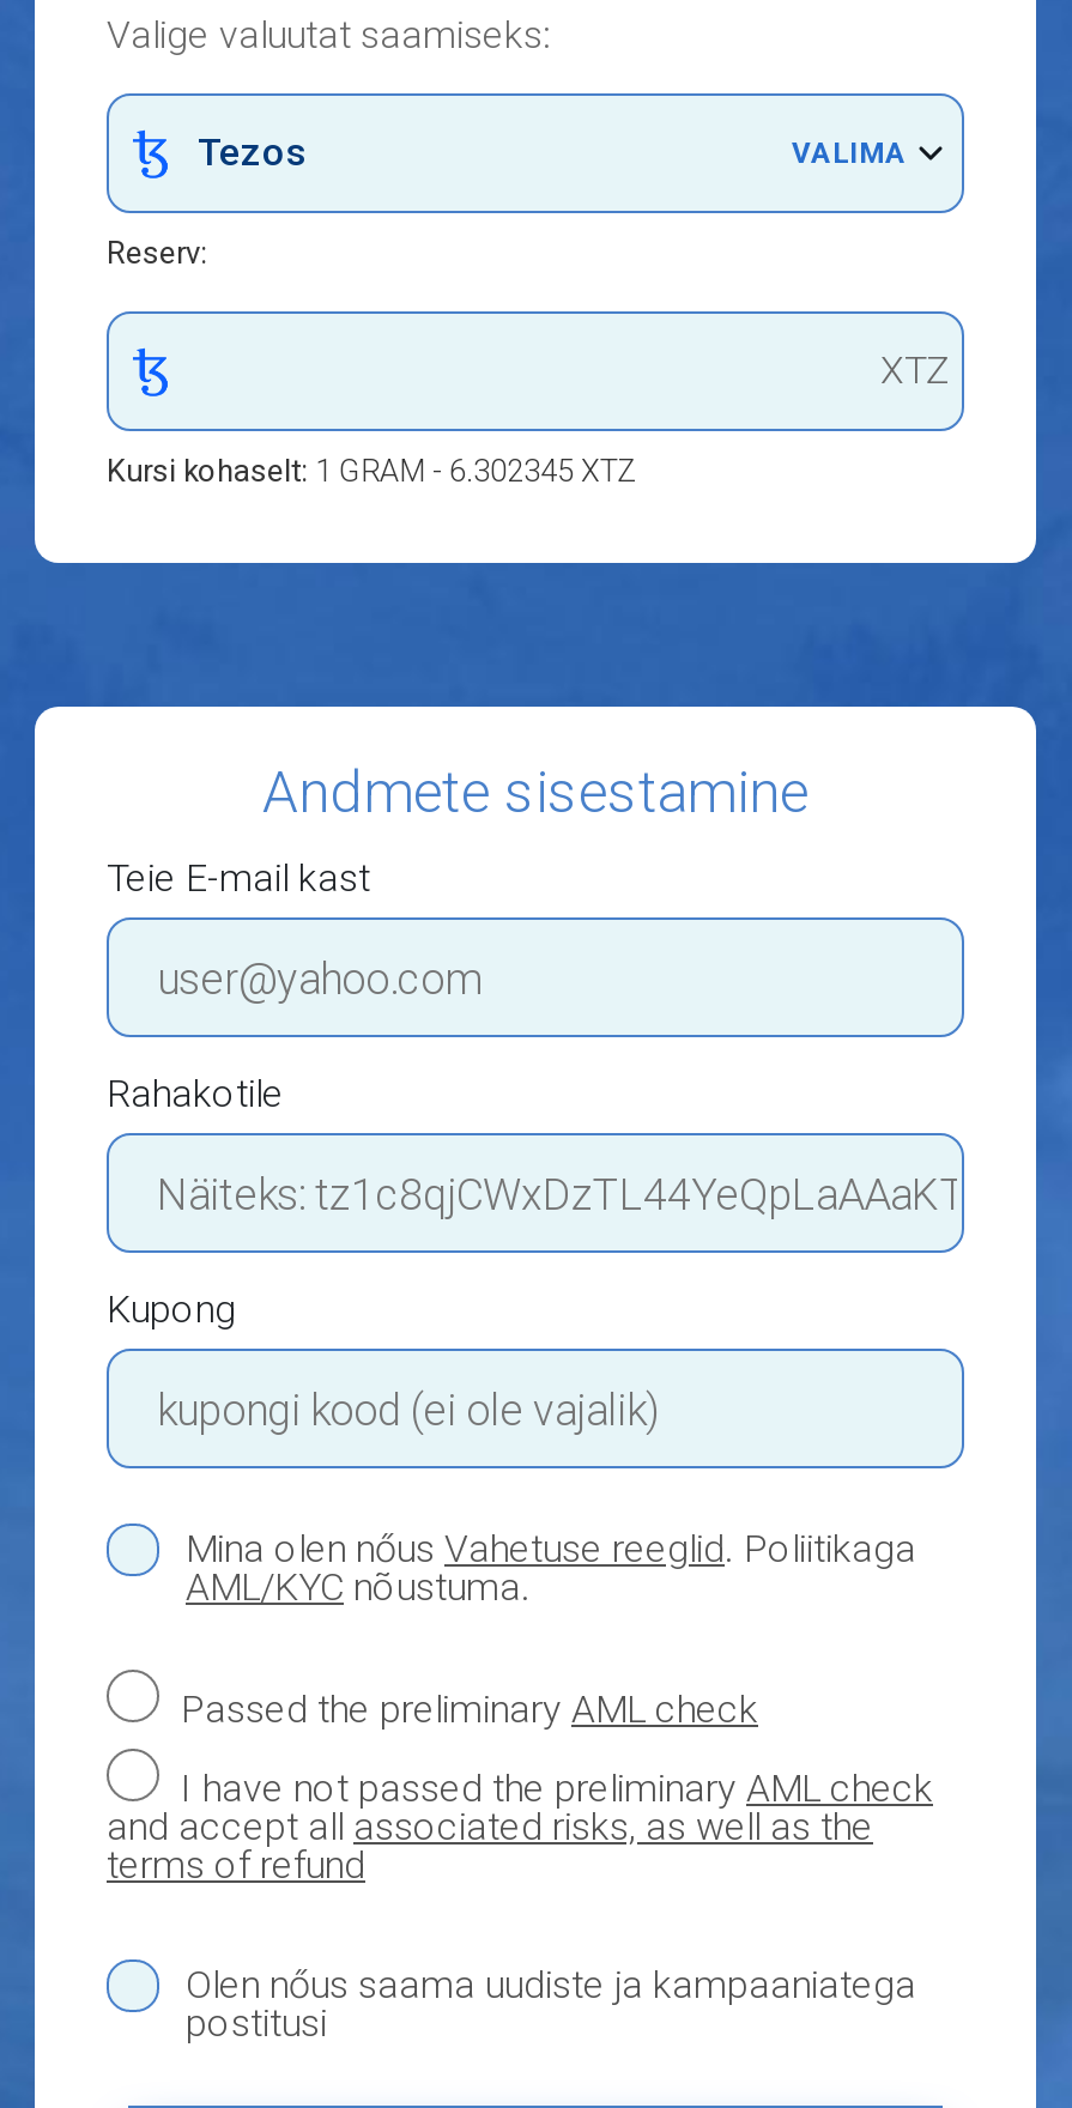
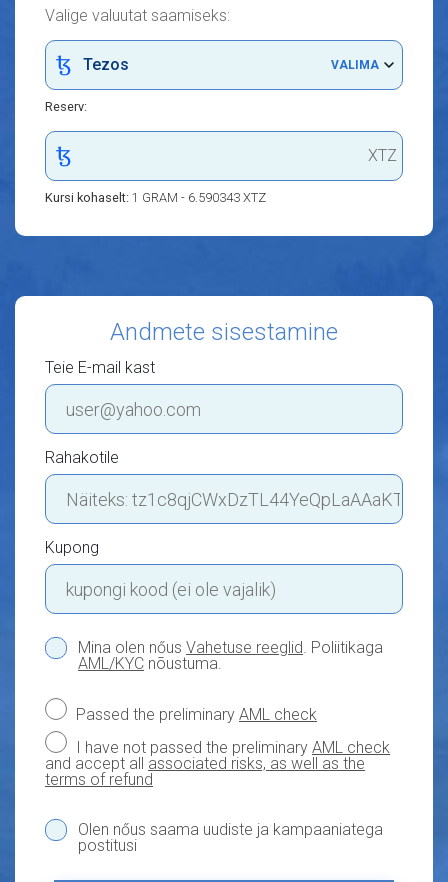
[107,453,636,489] Kursi kohaselt: 1 GRAM - 6.302345 XTZ -> [45,190,266,205] Kursi kohaselt: 1 GRAM - 6.590343 XTZ

